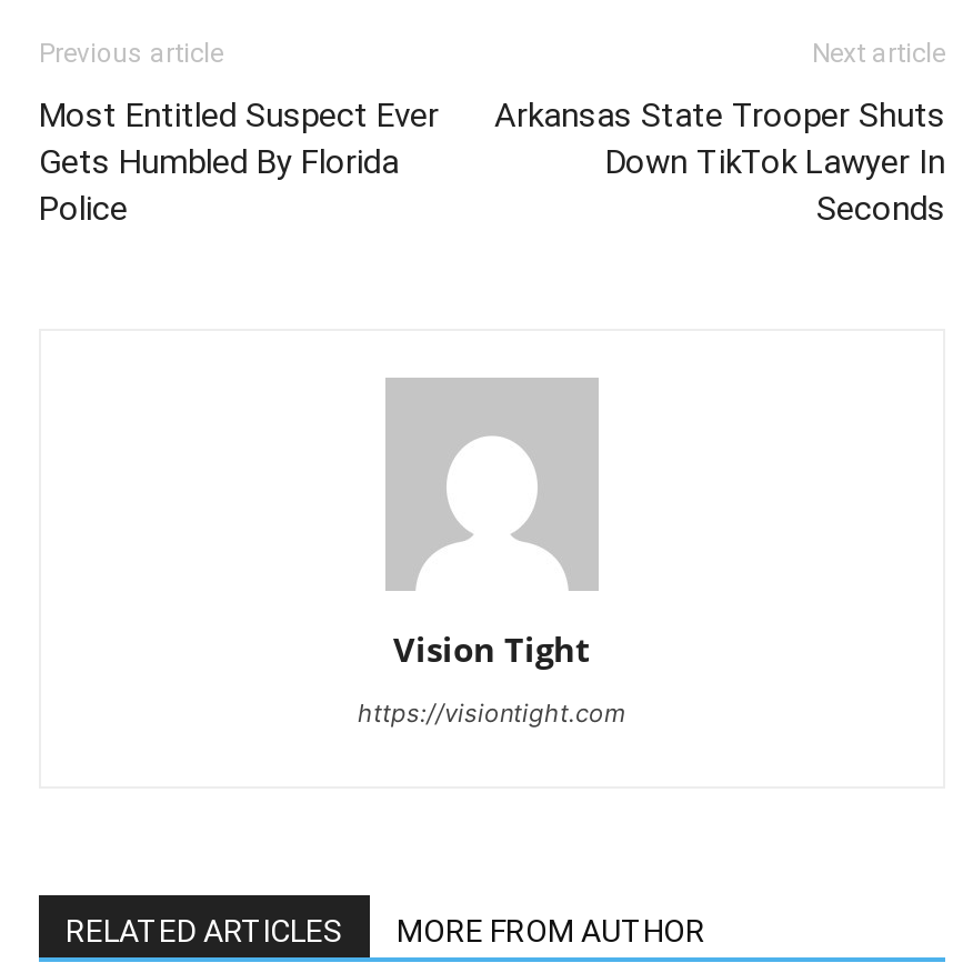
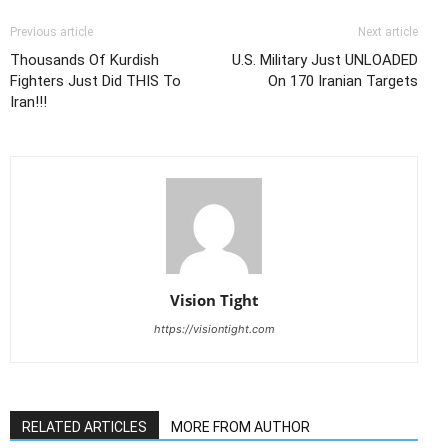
[39,95,439,228] Most Entitled Suspect Ever | Gets Humbled By Florida | Police -> [10,51,181,111] Thousands Of Kurdish | Fighters Just Did THIS To | Iran!!!
[494,95,945,228] Arkansas State Trooper Shuts | Down TikTok Lawyer In | Seconds -> [232,51,418,90] U.S. Military Just UNLOADED | On 170 Iranian Targets

